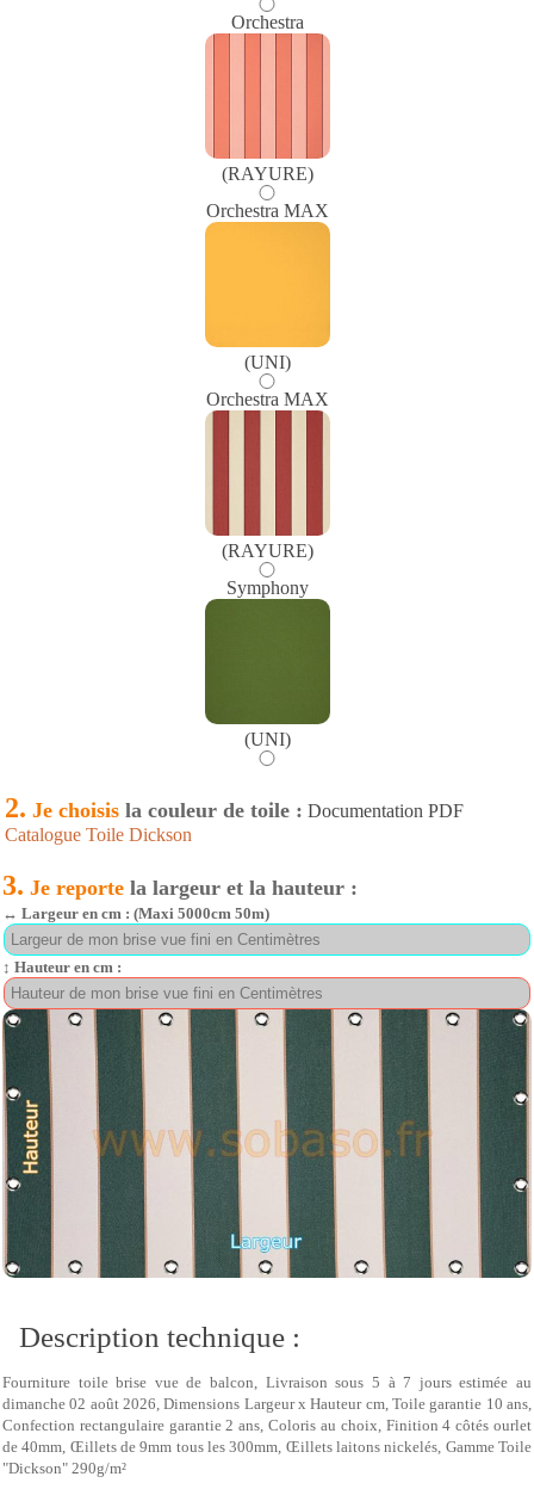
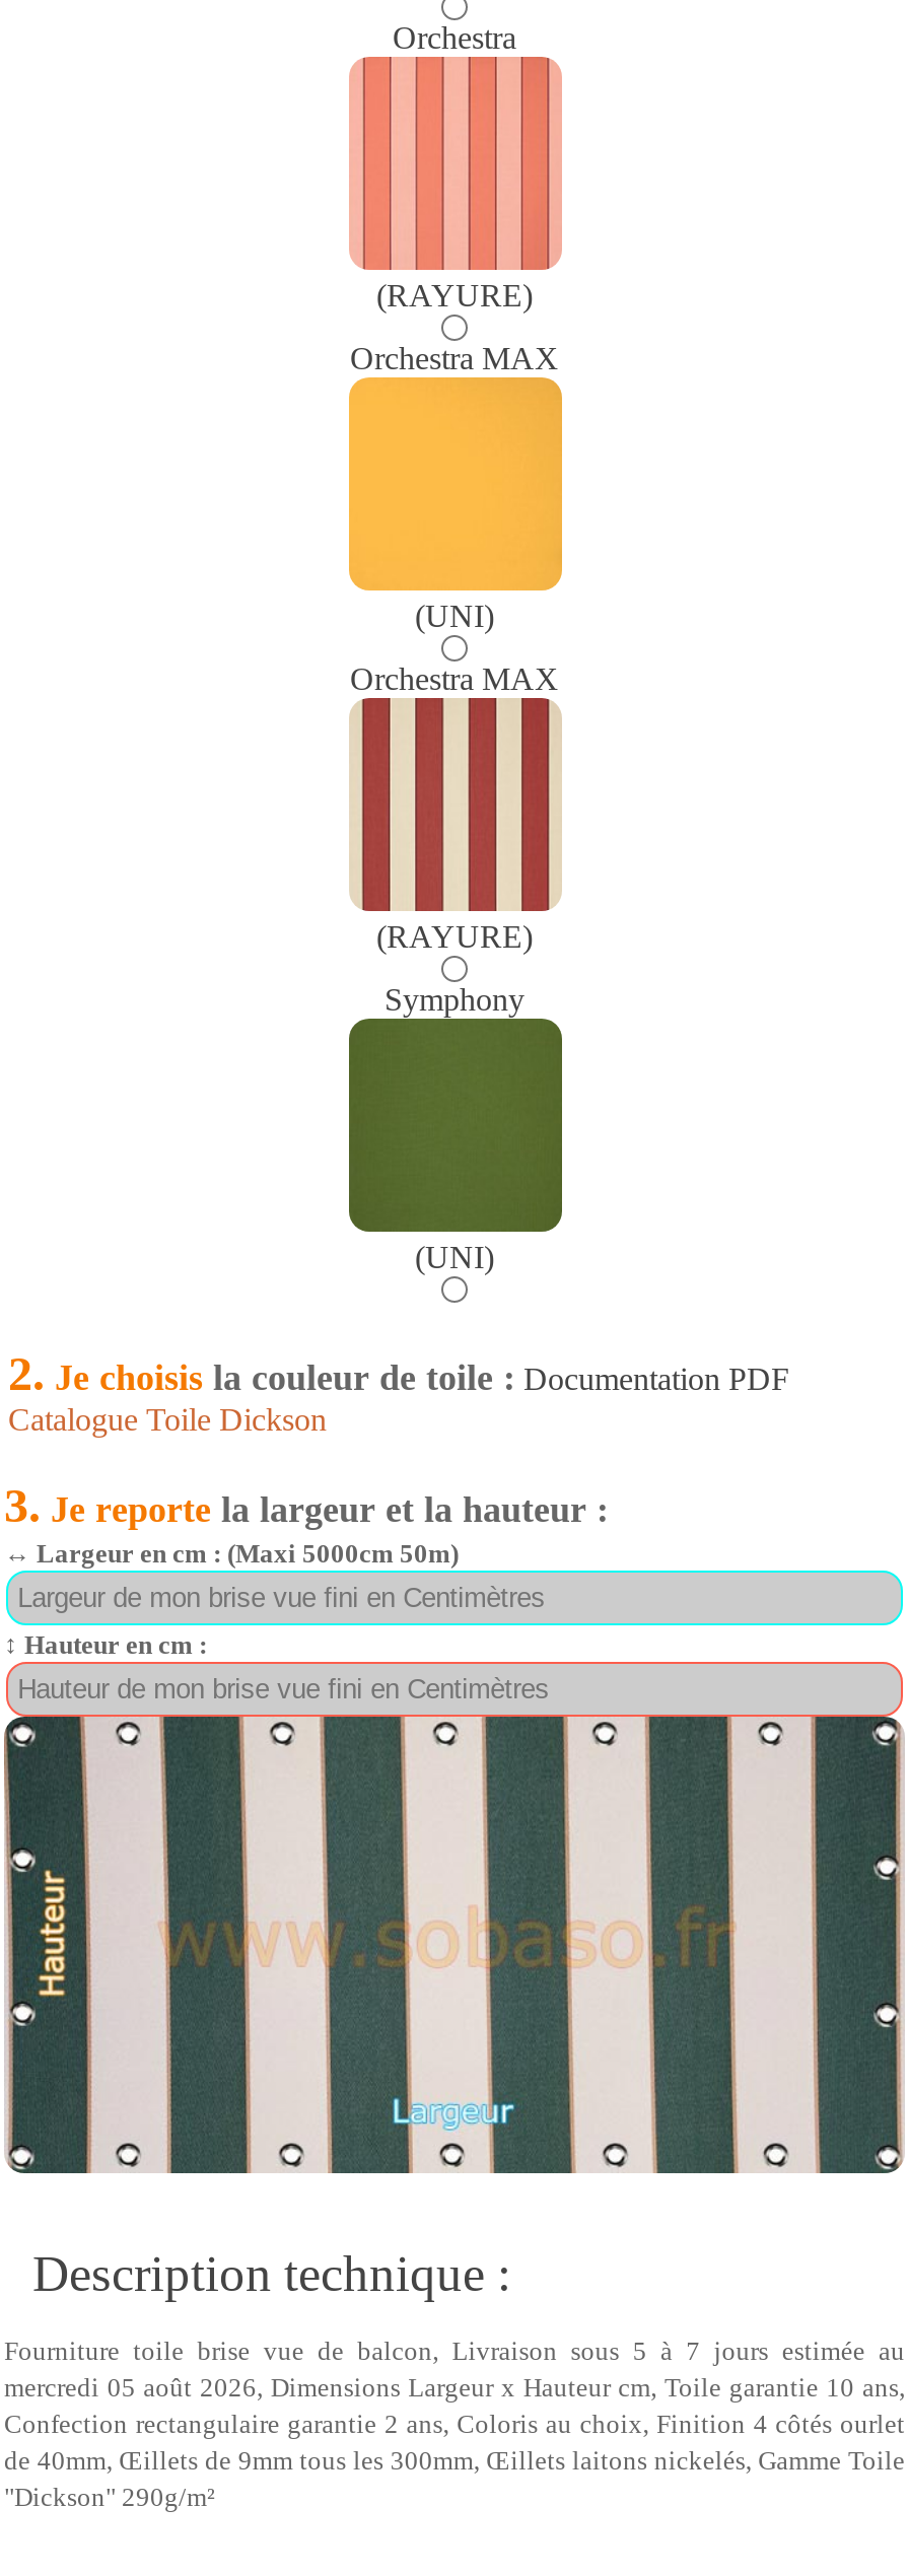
[2,1395,532,1413] dimanche 02 août 2026, Dimensions Largeur x Hauteur cm, Toile garantie 10 ans, -> [4,2372,905,2403] mercredi 05 août 2026, Dimensions Largeur x Hauteur cm, Toile garantie 10 ans,

